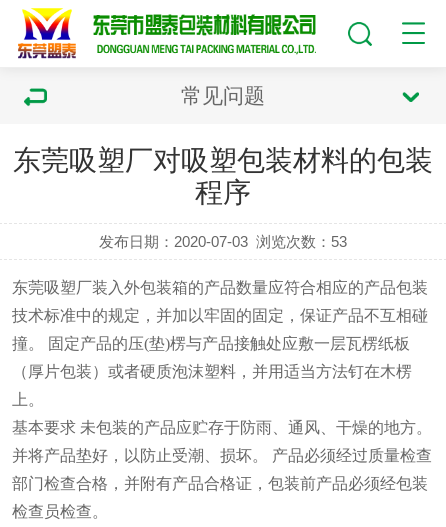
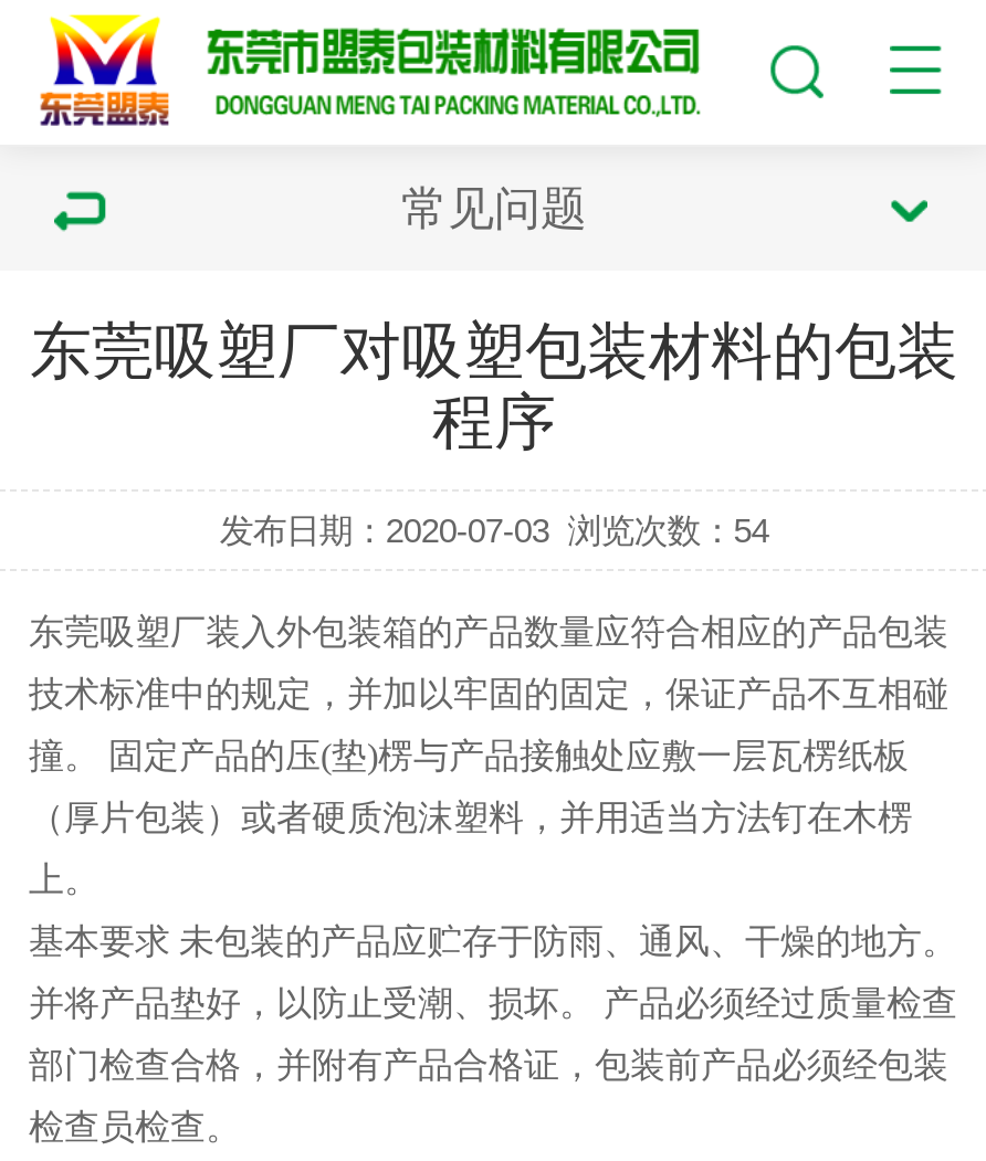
[99,233,347,250] 发布日期：2020-07-03 浏览次数：53 -> [220,511,769,549] 发布日期：2020-07-03 浏览次数：54

